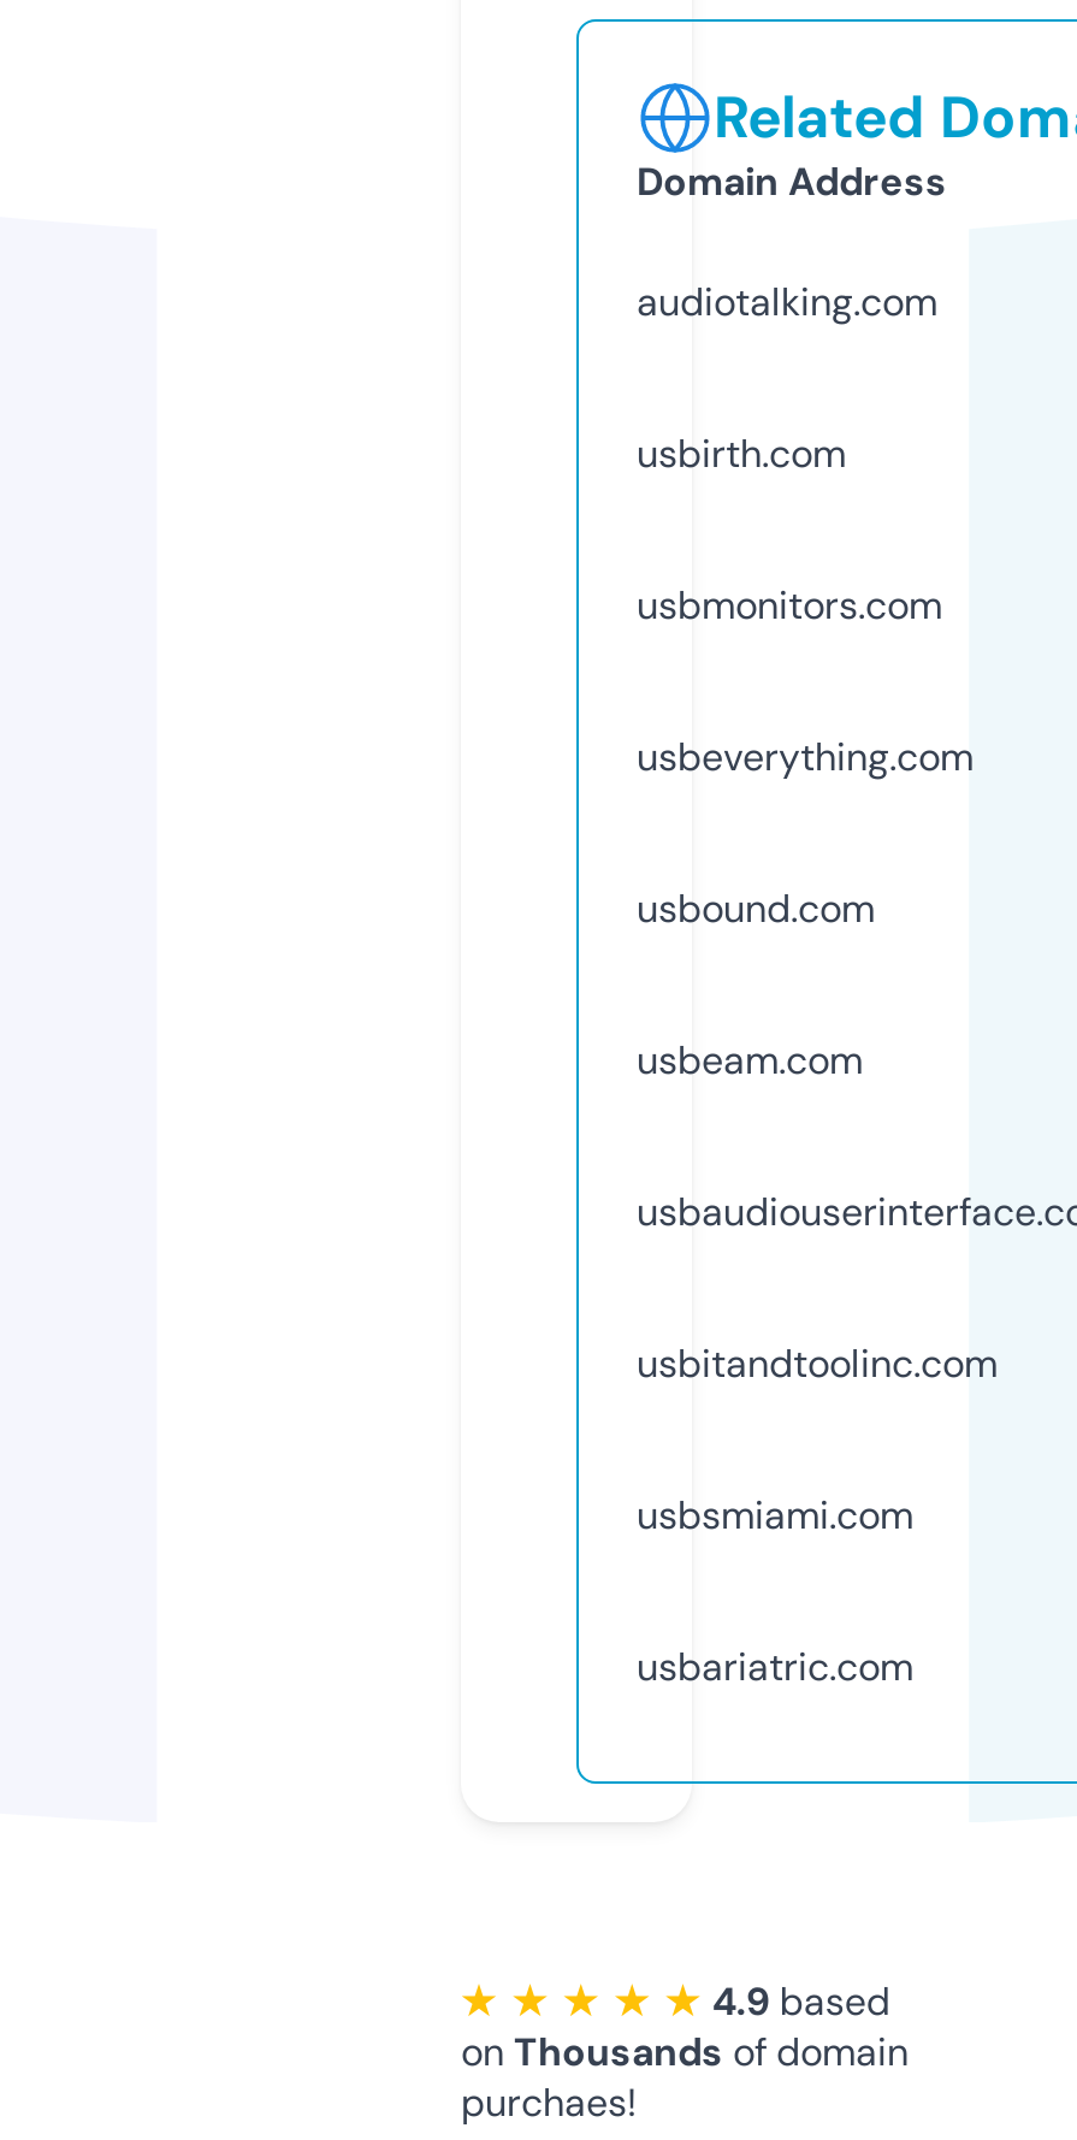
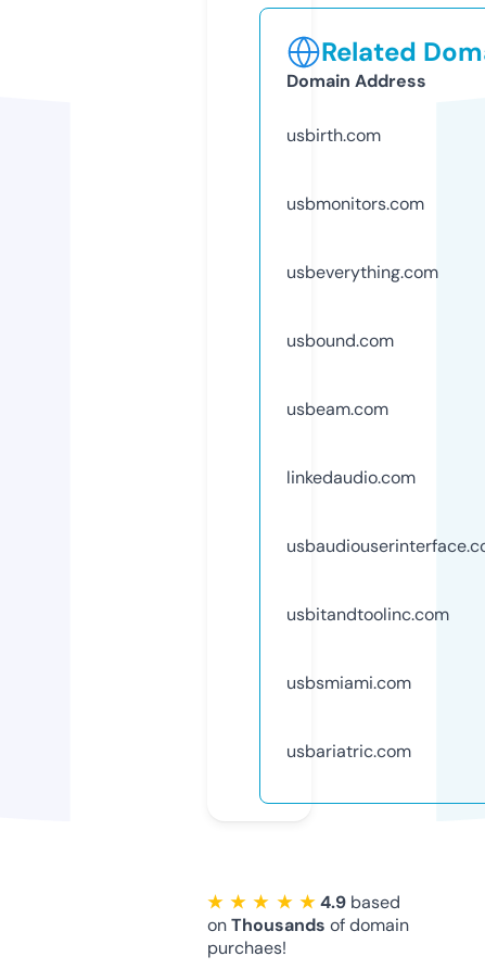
[637,276,937,327] audiotalking.com -> none
moved [637,428,974,1085] -> [286,124,438,420]: usbirth.com | usbmonitors.com | usbeverything.com | usbound.com | usbeam.com
none -> [286,466,416,489] linkedaudio.com

